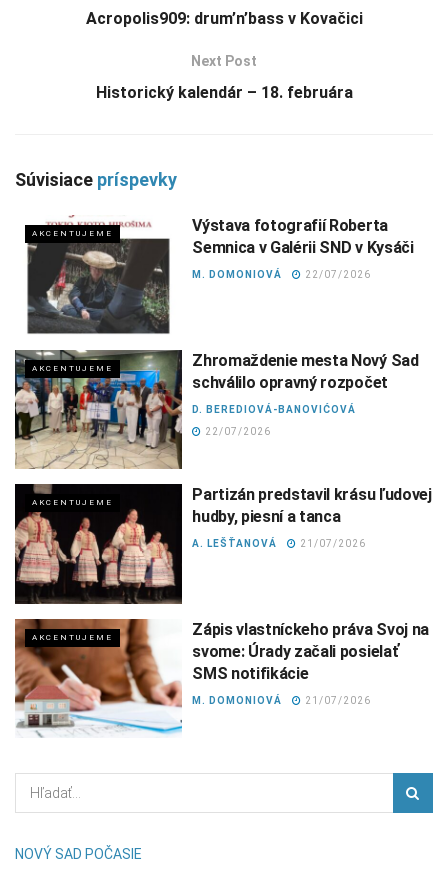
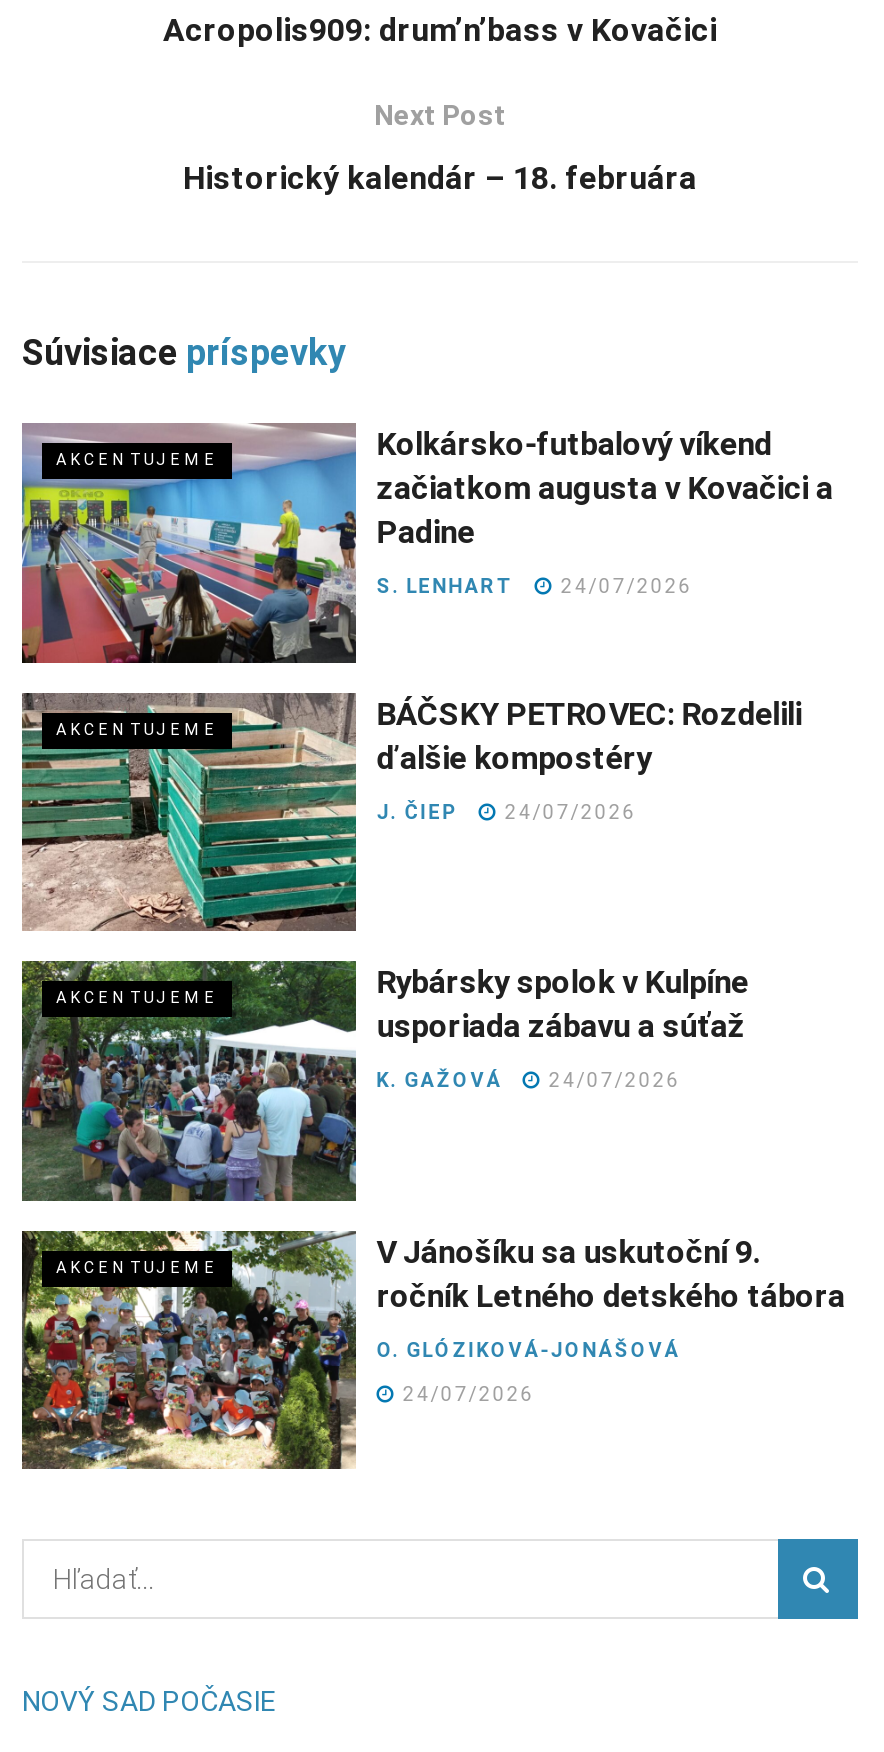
[15,215,414,335] [image] | Výstava fotografií Roberta | Semnica v Galérii SND v Kysáči -> [20,421,833,665] [image] | Kolkársko-futbalový víkend | začiatkom augusta v Kovačici a | Padine
[192,269,371,280] M. DOMONIOVÁ | 22/07/2026 -> [376,575,692,597] S. LENHART | 24/07/2026
[14,350,419,469] [image] | Zhromaždenie mesta Nový Sad | schválilo opravný rozpočet | D. BEREDIOVÁ-BANOVIĆOVÁ | 22/07/2026 -> [20,691,802,931] [image] | BÁČSKY PETROVEC: Rozdelili | ďalšie kompostéry | J. ČIEP | 24/07/2026
[14,483,432,604] [image] | Partizán predstavil krásu ľudovej | hudby, piesní a tanca -> [20,959,748,1201] [image] | Rybársky spolok v Kulpíne | usporiada zábavu a súťaž
[192,538,366,549] A. LEŠŤANOVÁ | 21/07/2026 -> [376,1069,680,1091] K. GAŽOVÁ | 24/07/2026
[14,618,429,738] [image] | Zápis vlastníckeho práva Svoj na | svome: Úrady začali posielať | SMS notifikácie | M. DOMONIOVÁ | 21/07/2026 -> [20,1229,845,1471] [image] | V Jánošíku sa uskutoční 9. | ročník Letného detského tábora | O. GLÓZIKOVÁ-JONÁŠOVÁ | 24/07/2026

